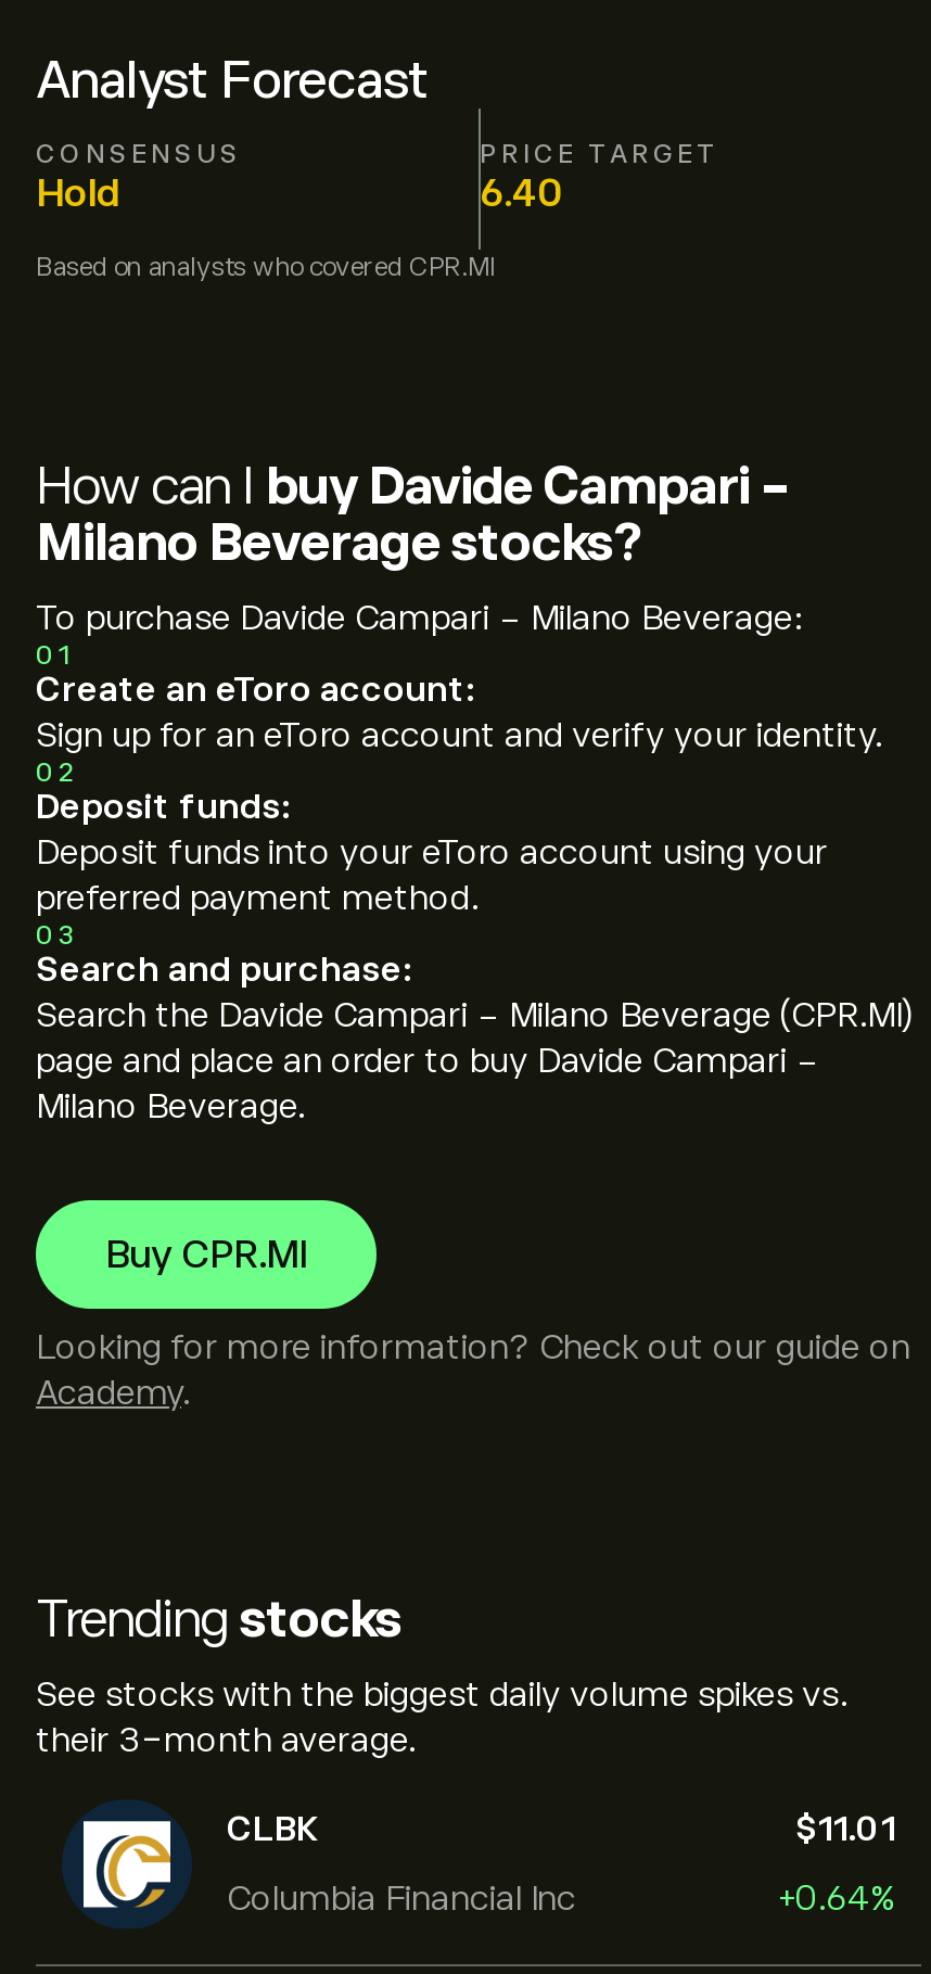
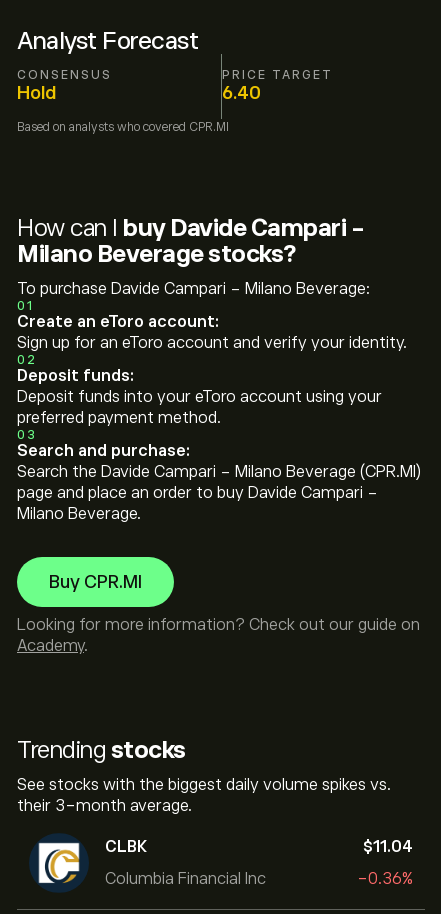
[795,1809,895,1848] $11.01 -> [363,837,413,855] $11.04
[778,1879,895,1918] +0.64% -> [357,869,413,887] -0.36%

